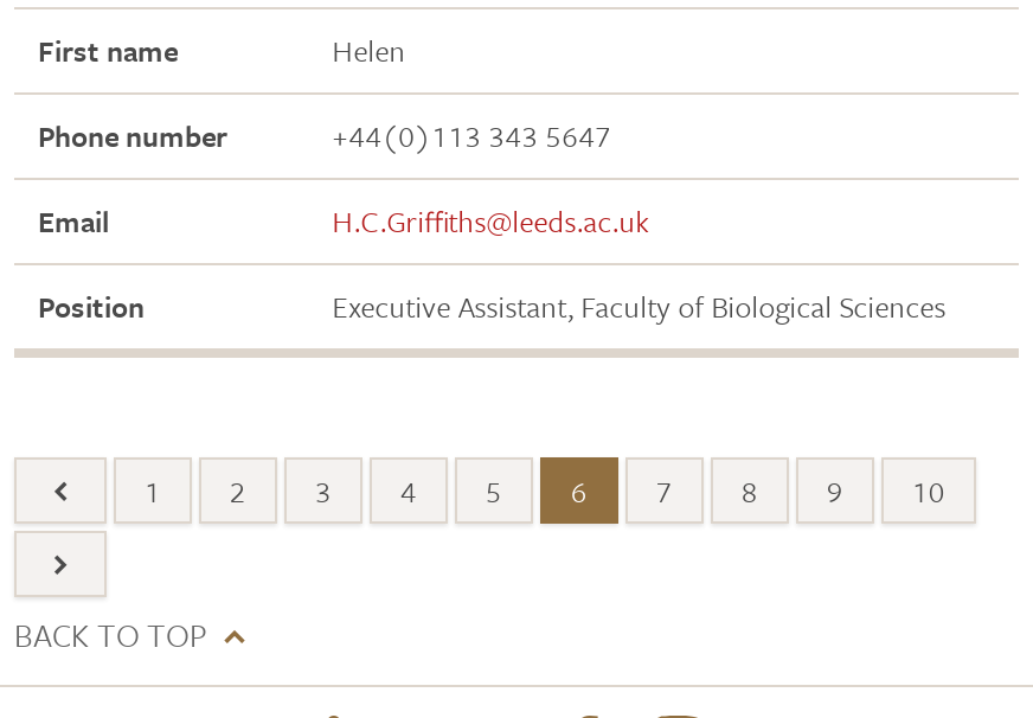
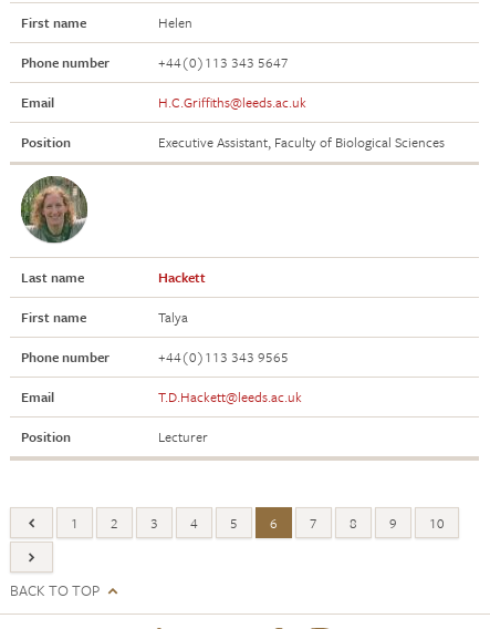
none -> [20,175,302,446] [image] | Last name | Hackett | First name | Talya | Phone number | +44(0)113 343 9565 | Email | T.D.Hackett@leeds.ac.uk | Position | Lecturer

